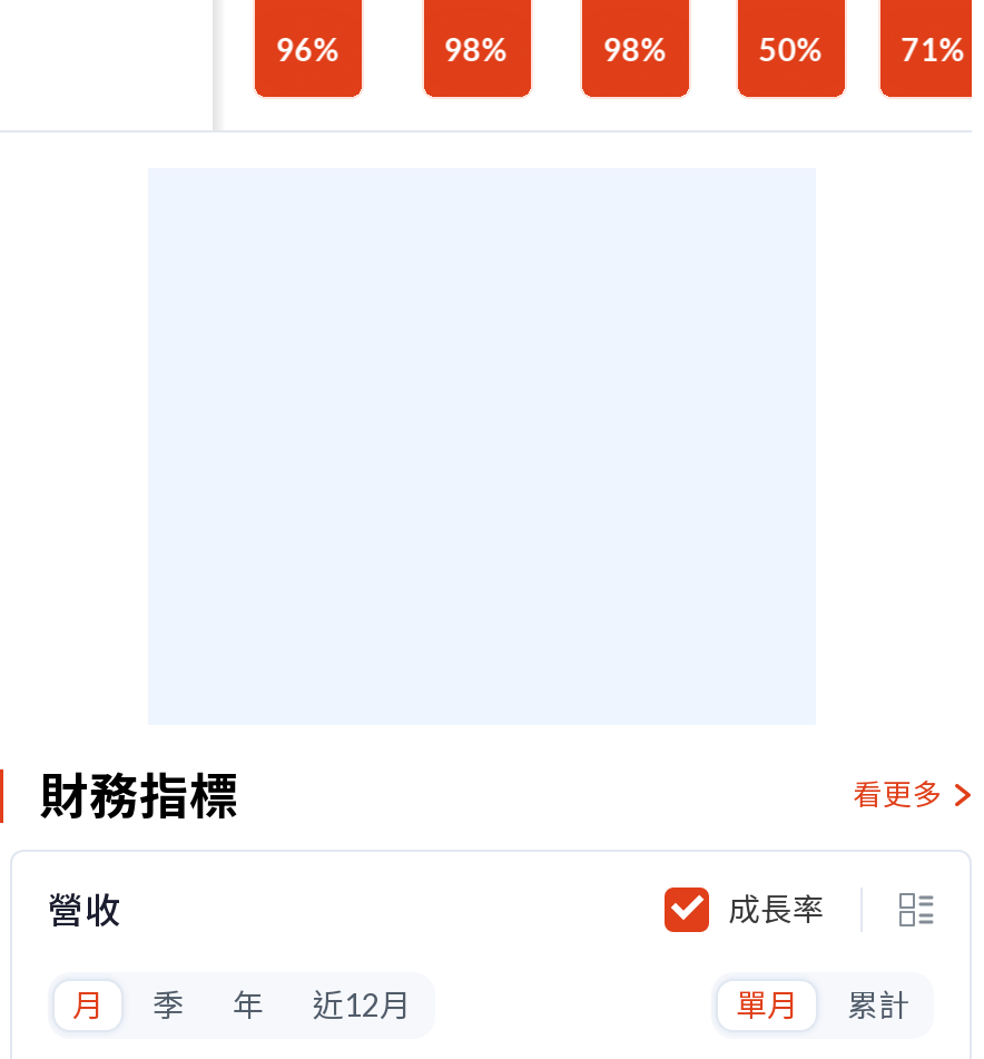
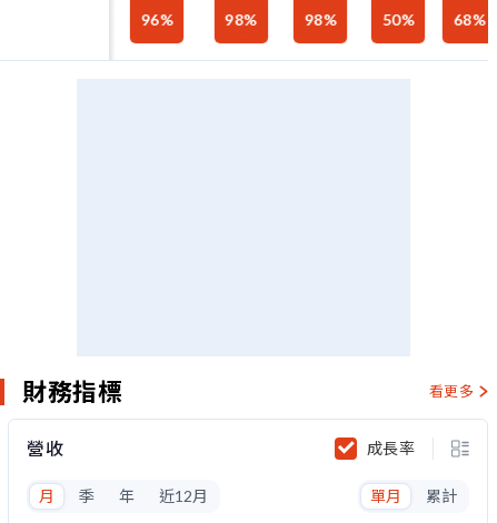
[901,29,967,67] 71% -> [453,10,486,29] 68%

